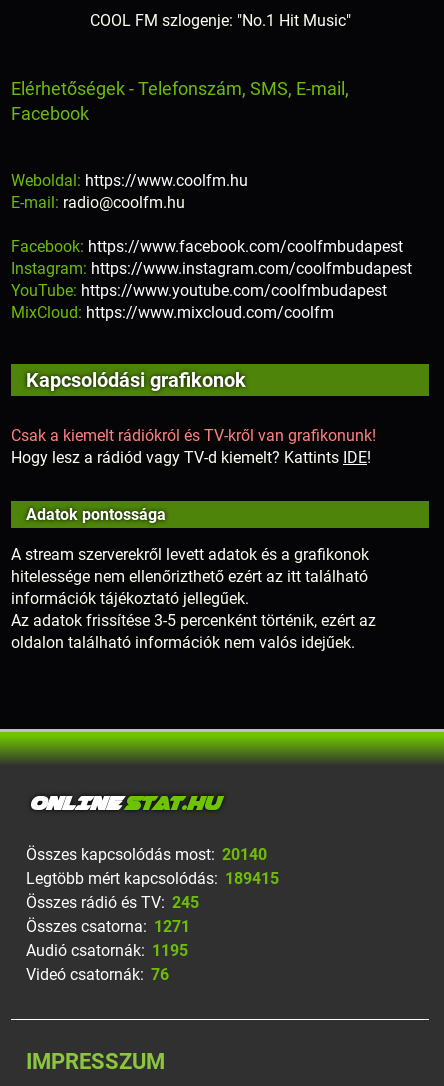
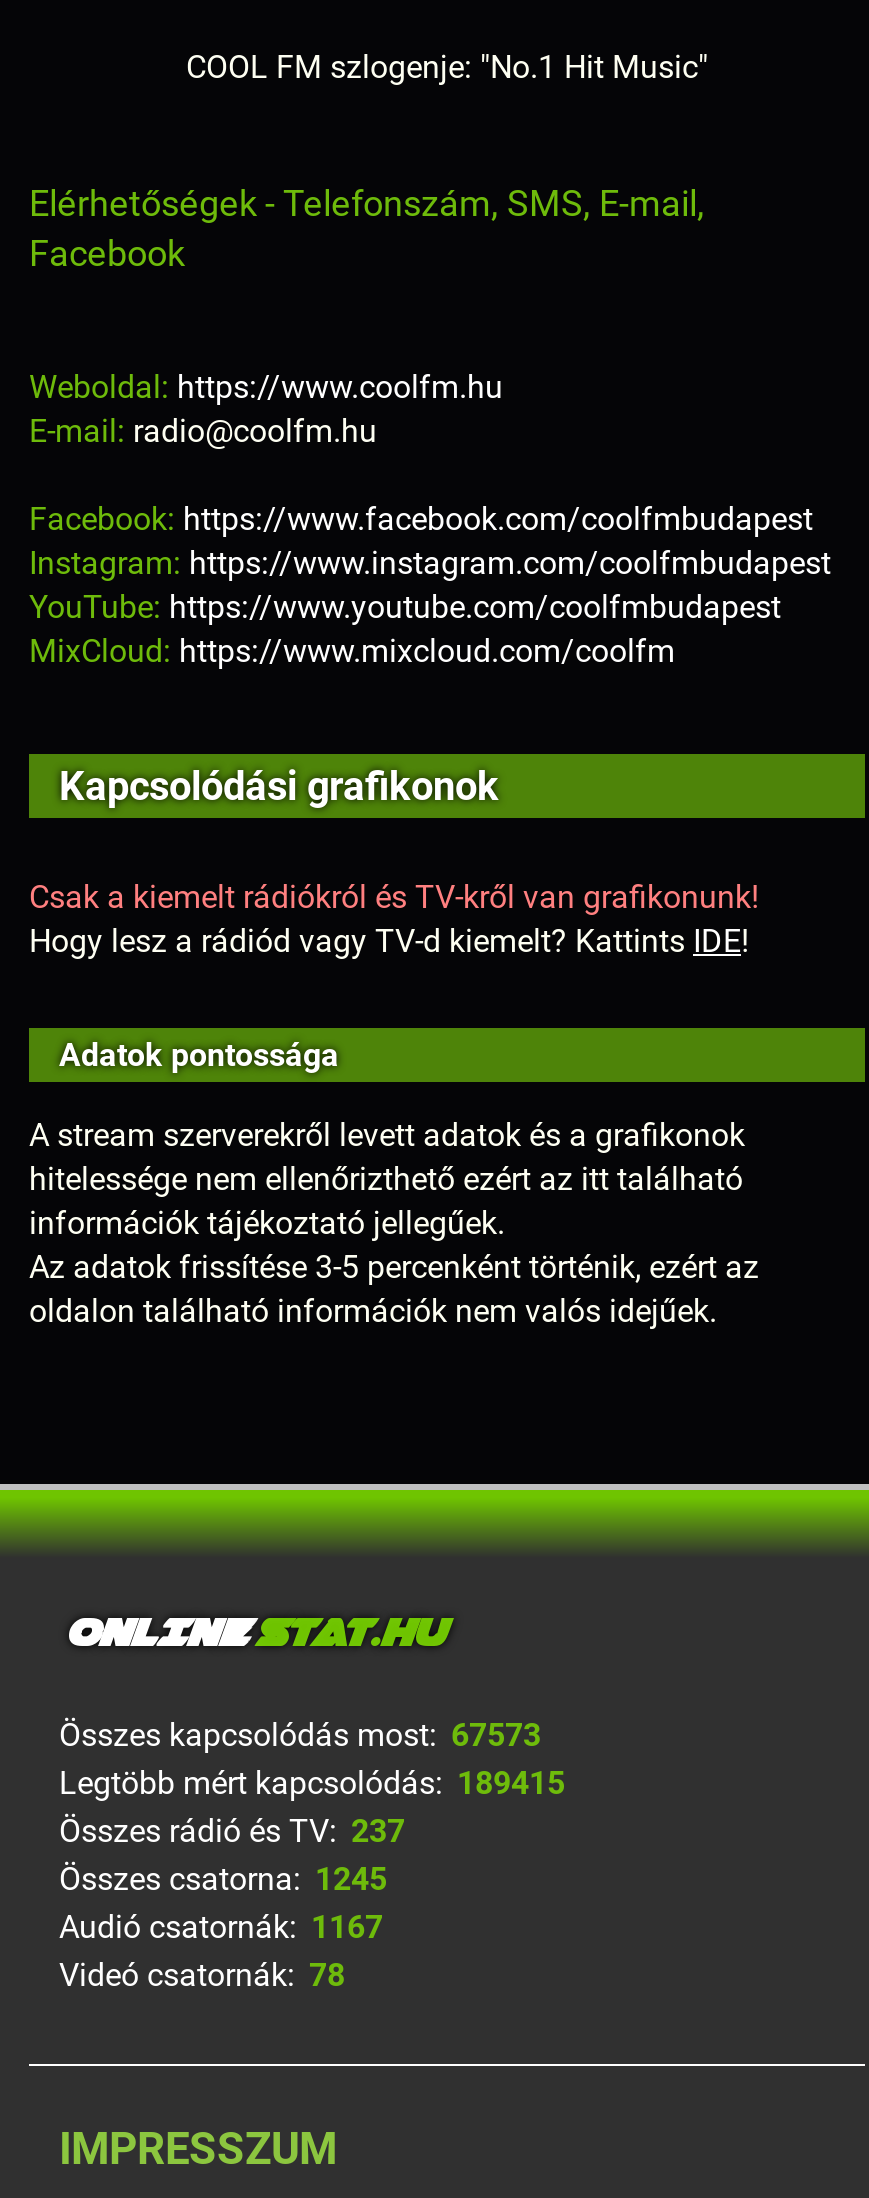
[26,845,267,864] Összes kapcsolódás most: 20140 -> [59,1716,541,1754] Összes kapcsolódás most: 67573
[26,893,199,912] Összes rádió és TV: 245 -> [59,1812,405,1850] Összes rádió és TV: 237
[26,917,190,936] Összes csatorna: 1271 -> [59,1860,387,1898] Összes csatorna: 1245
[26,941,188,960] Audió csatornák: 1195 -> [59,1908,383,1946] Audió csatornák: 1167
[26,965,169,984] Videó csatornák: 76 -> [59,1956,345,1994] Videó csatornák: 78

